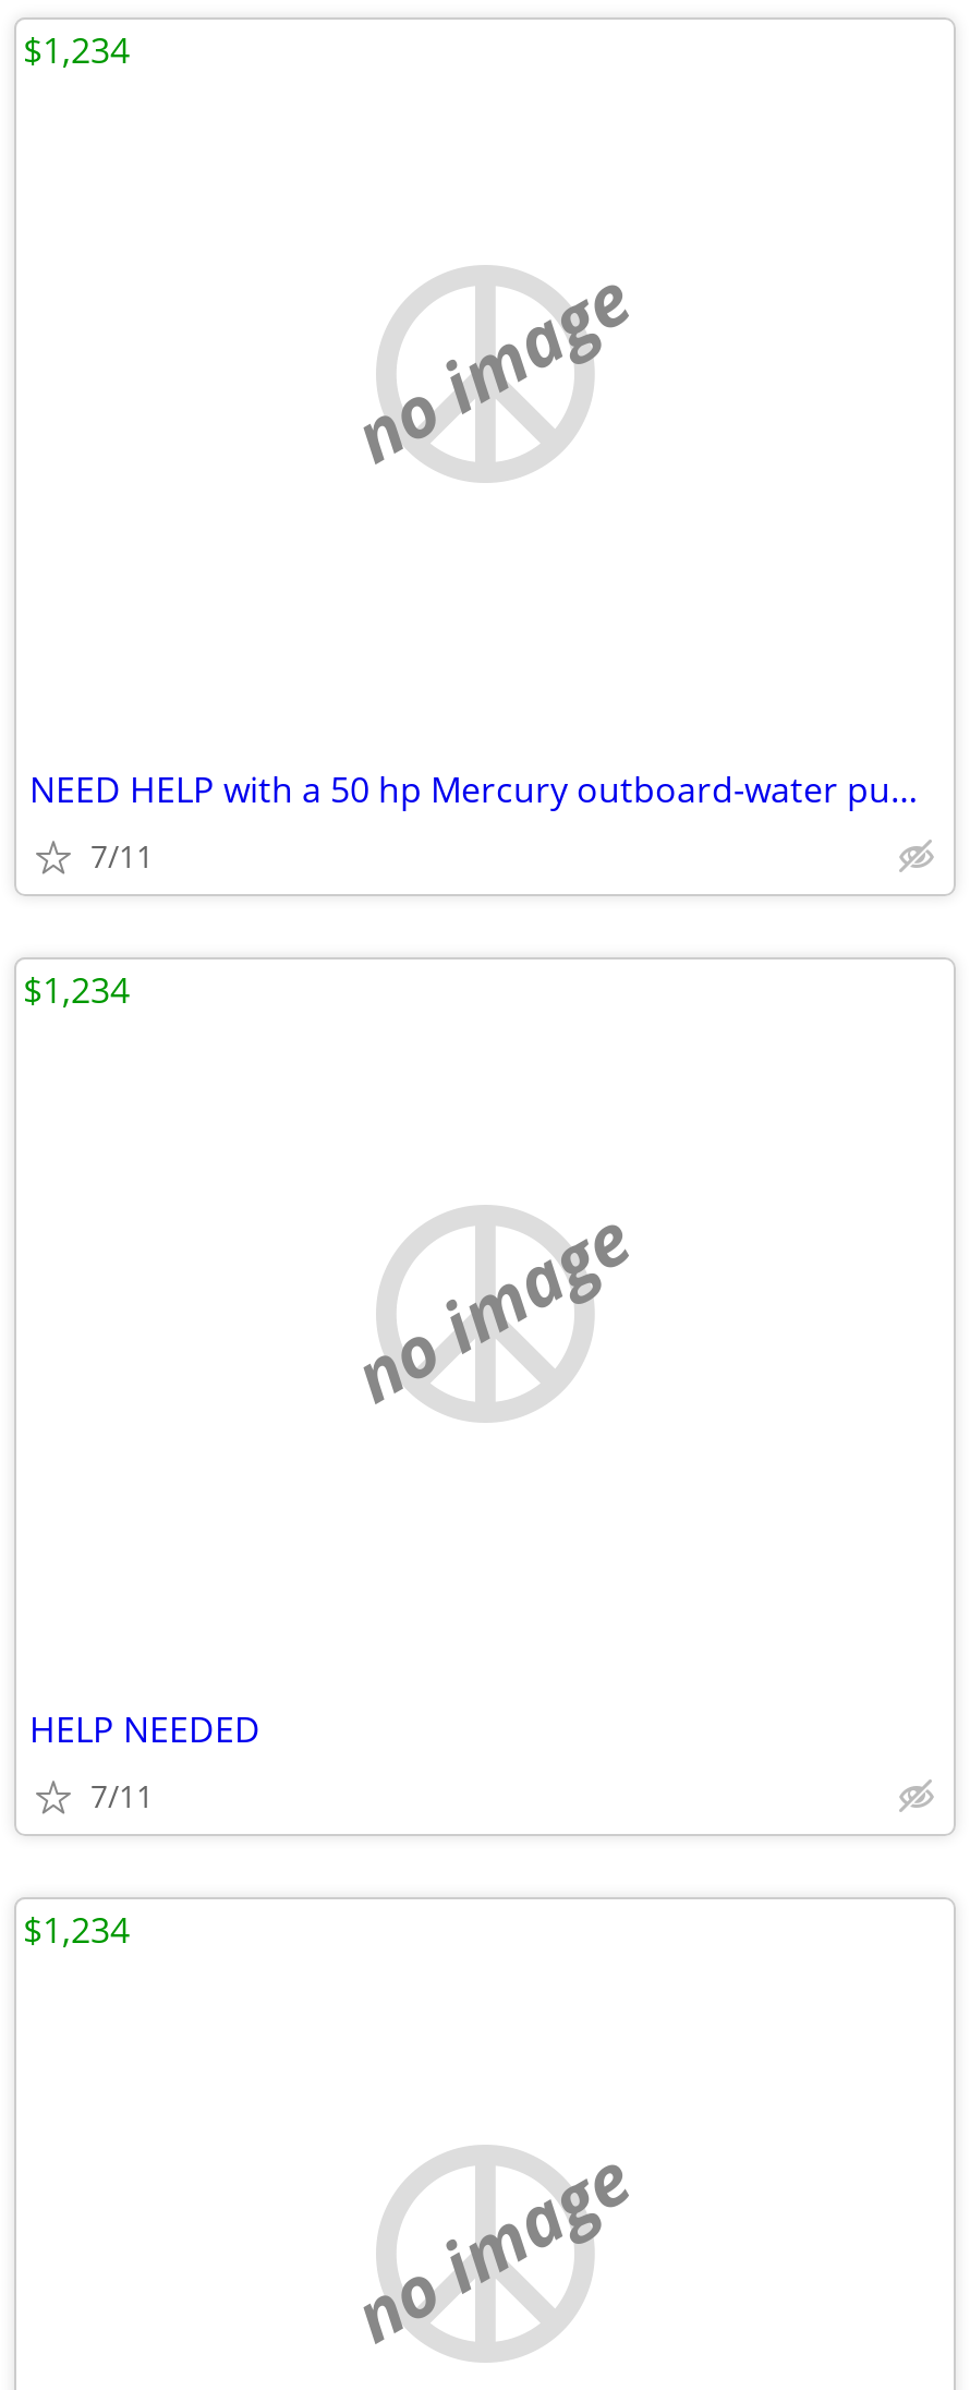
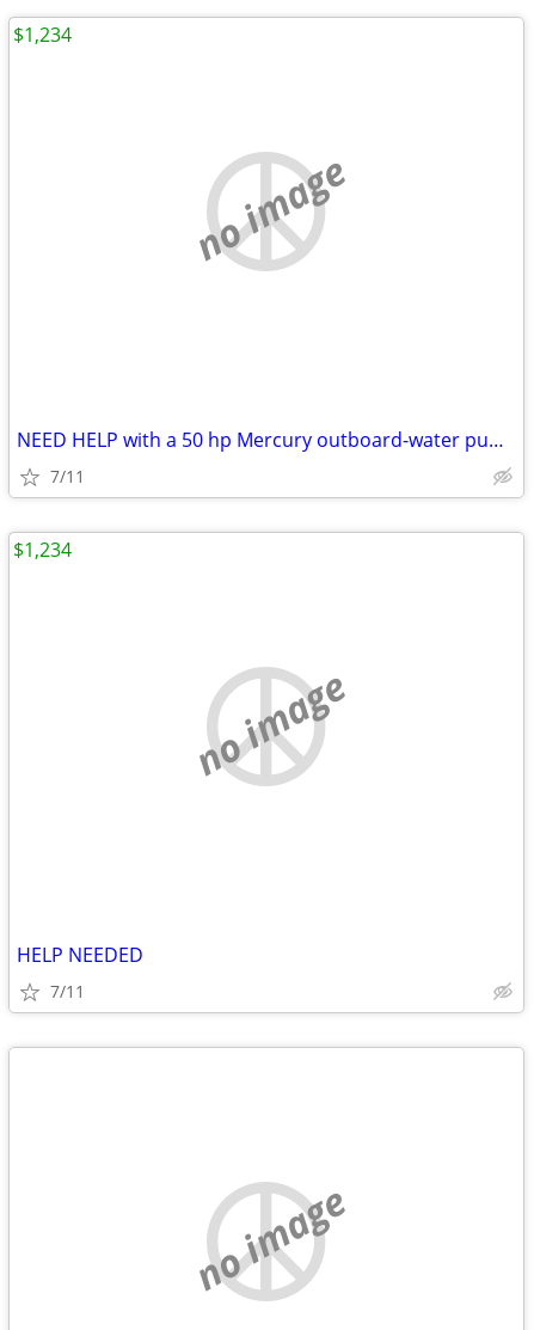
[23,1906,130,1954] $1,234 -> none

